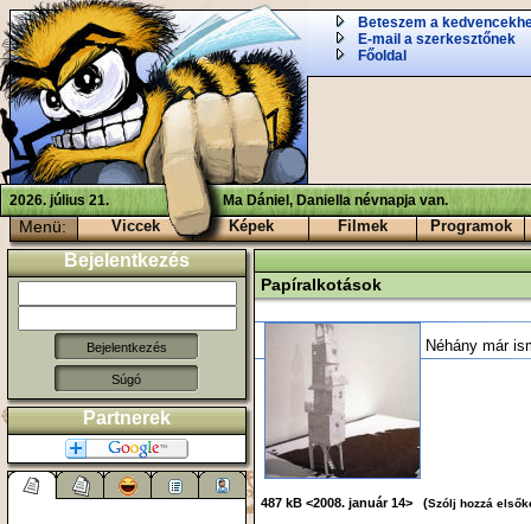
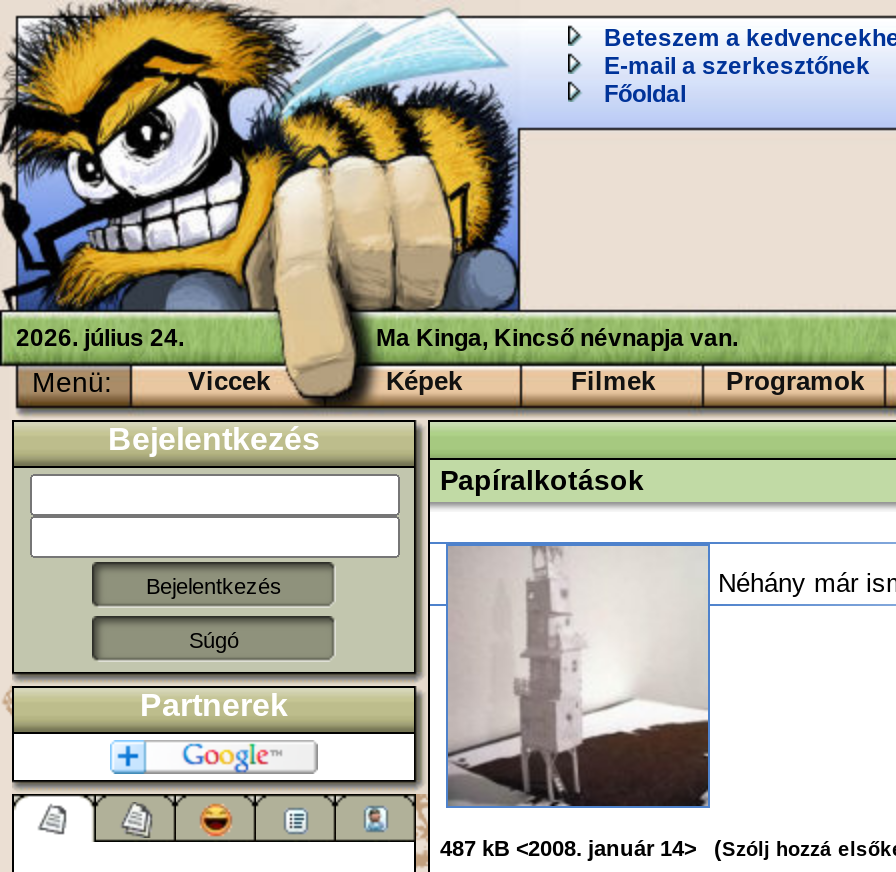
[9,192,109,209] 2026. július 21. -> [16,324,184,352] 2026. július 24.
[223,192,448,209] Ma Dániel, Daniella névnapja van. -> [376,324,738,352] Ma Kinga, Kincső névnapja van.

